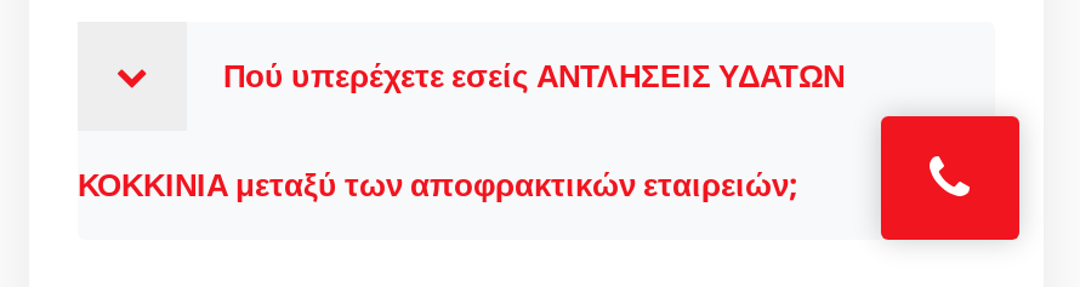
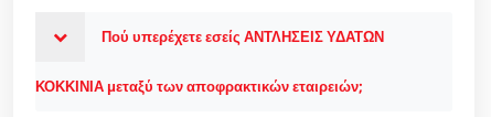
[876,111,1024,245] [image] -> none

